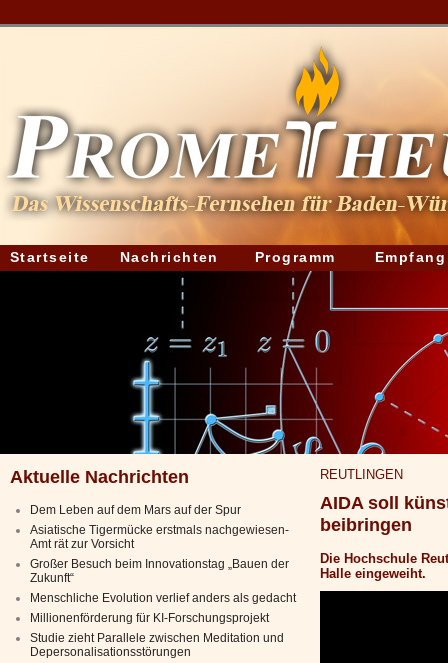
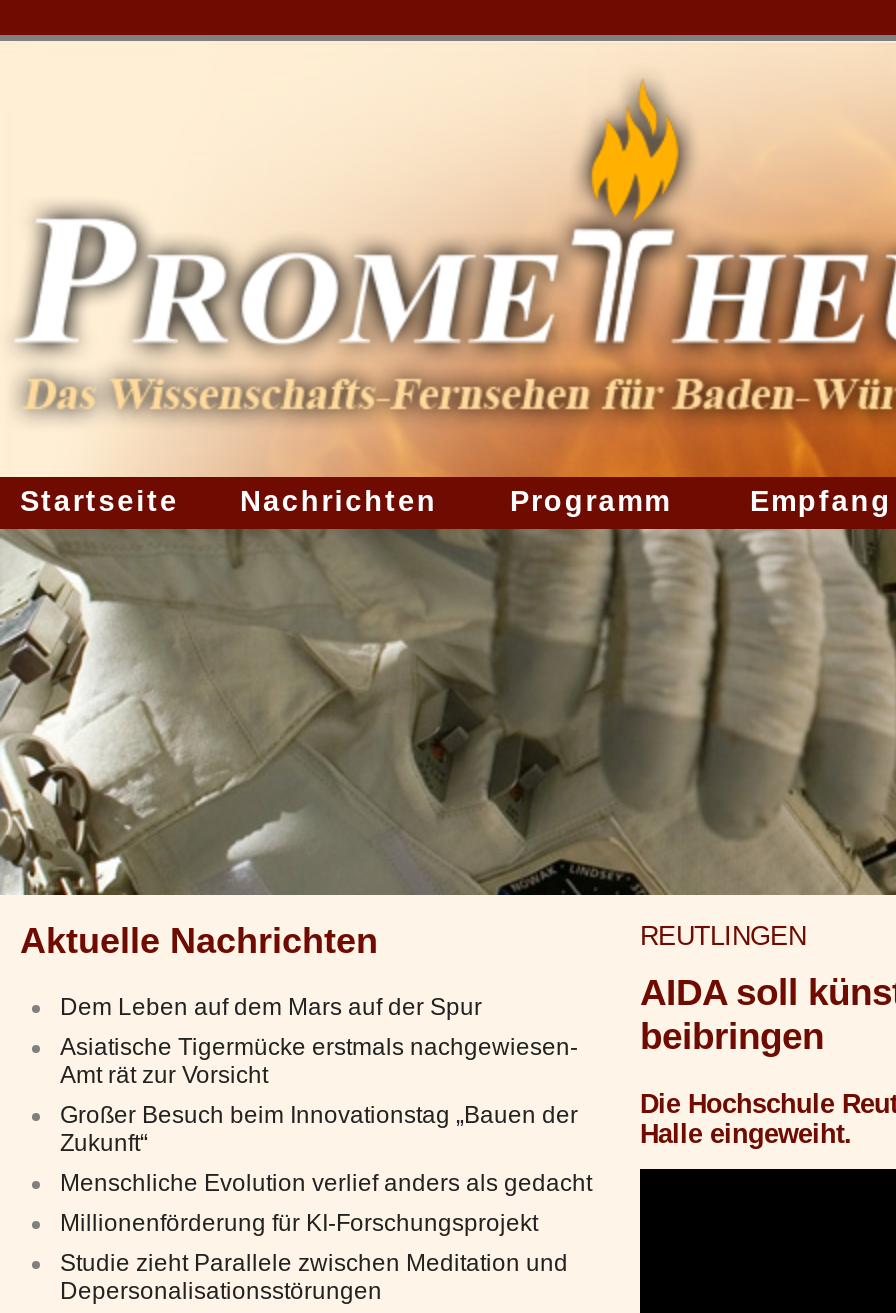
[3,270,445,455] [image] -> [6,527,890,897] [image]

